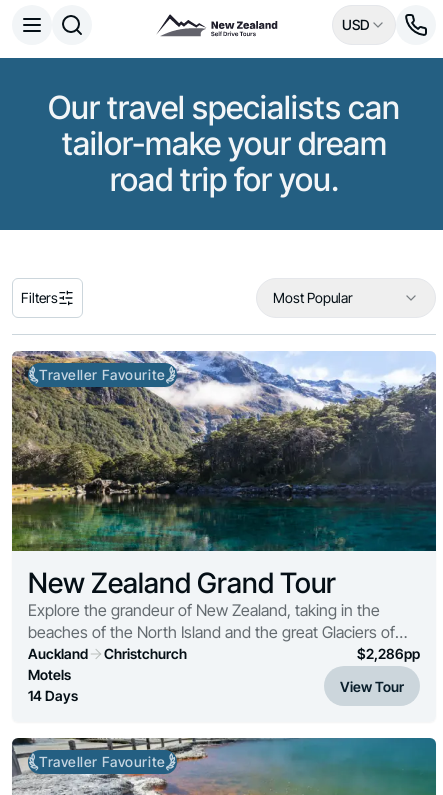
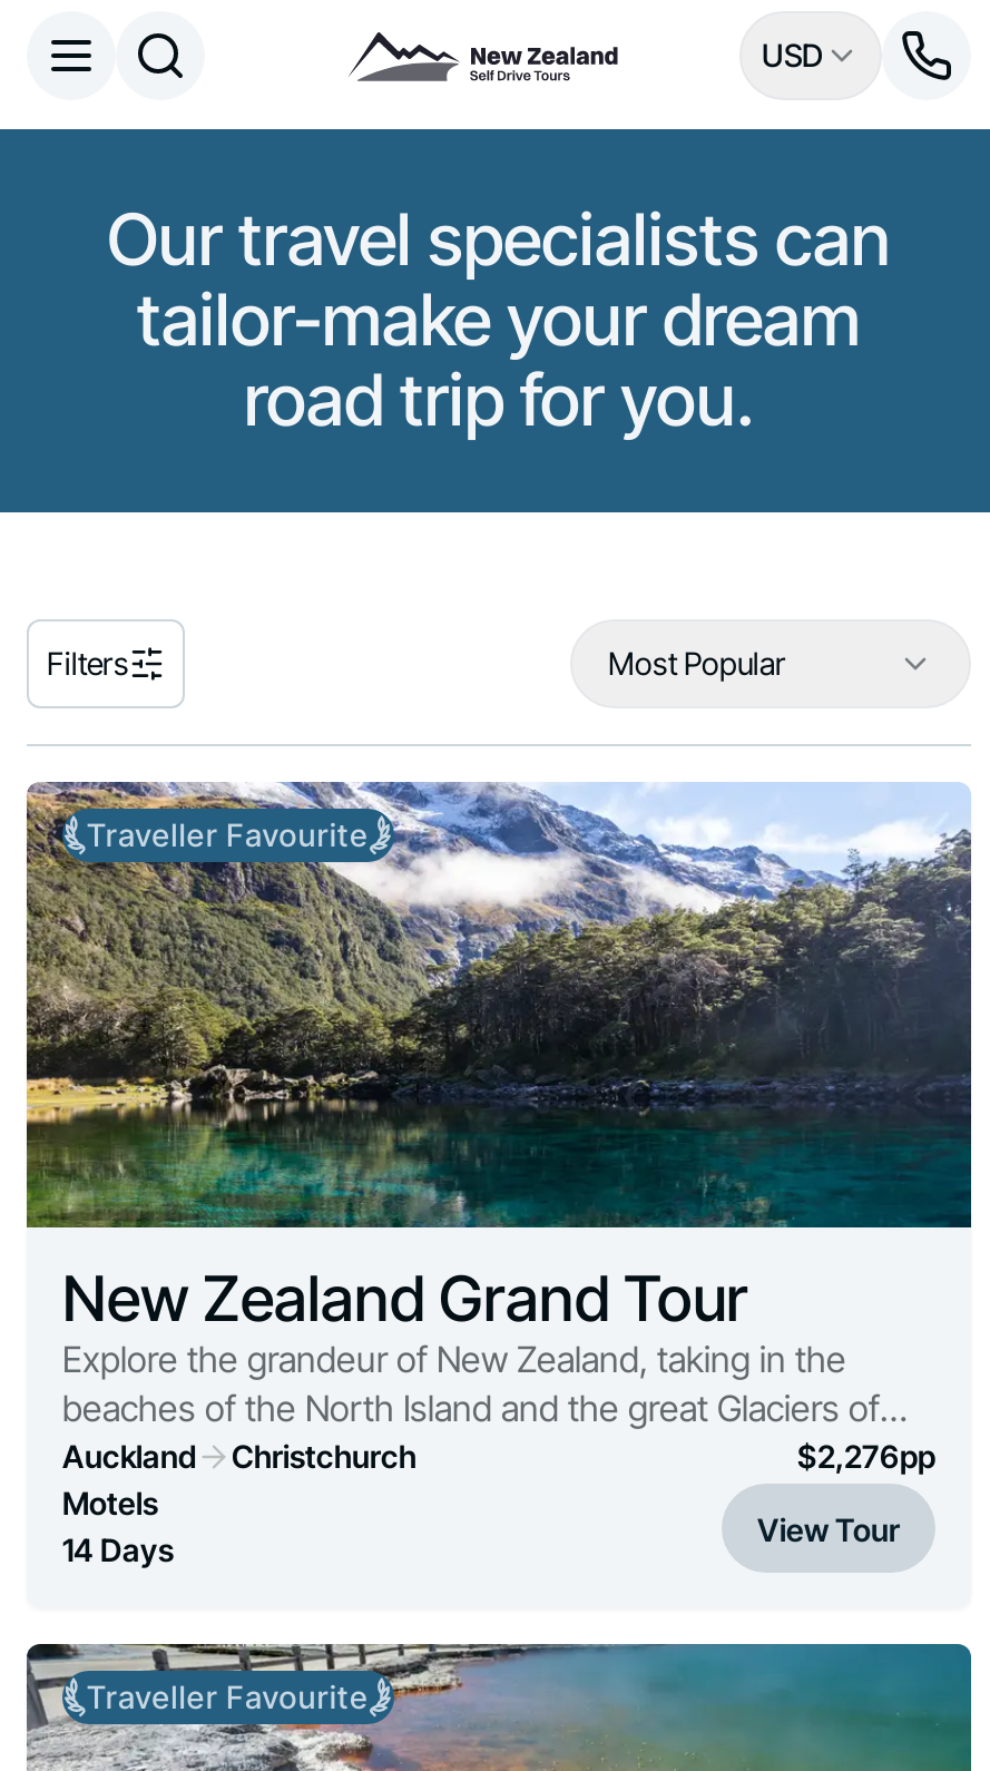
[357,645,420,662] $2,286pp -> [797,1437,935,1475] $2,276pp

